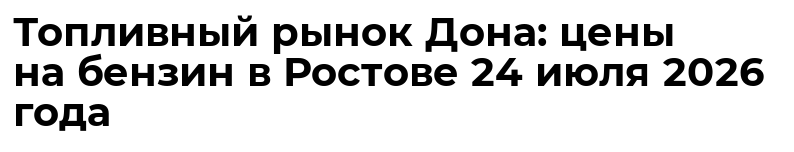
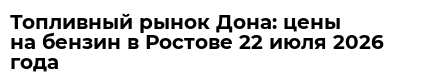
[13,48,765,96] на бензин в Ростове 24 июля 2026 -> [10,30,384,54] на бензин в Ростове 22 июля 2026

